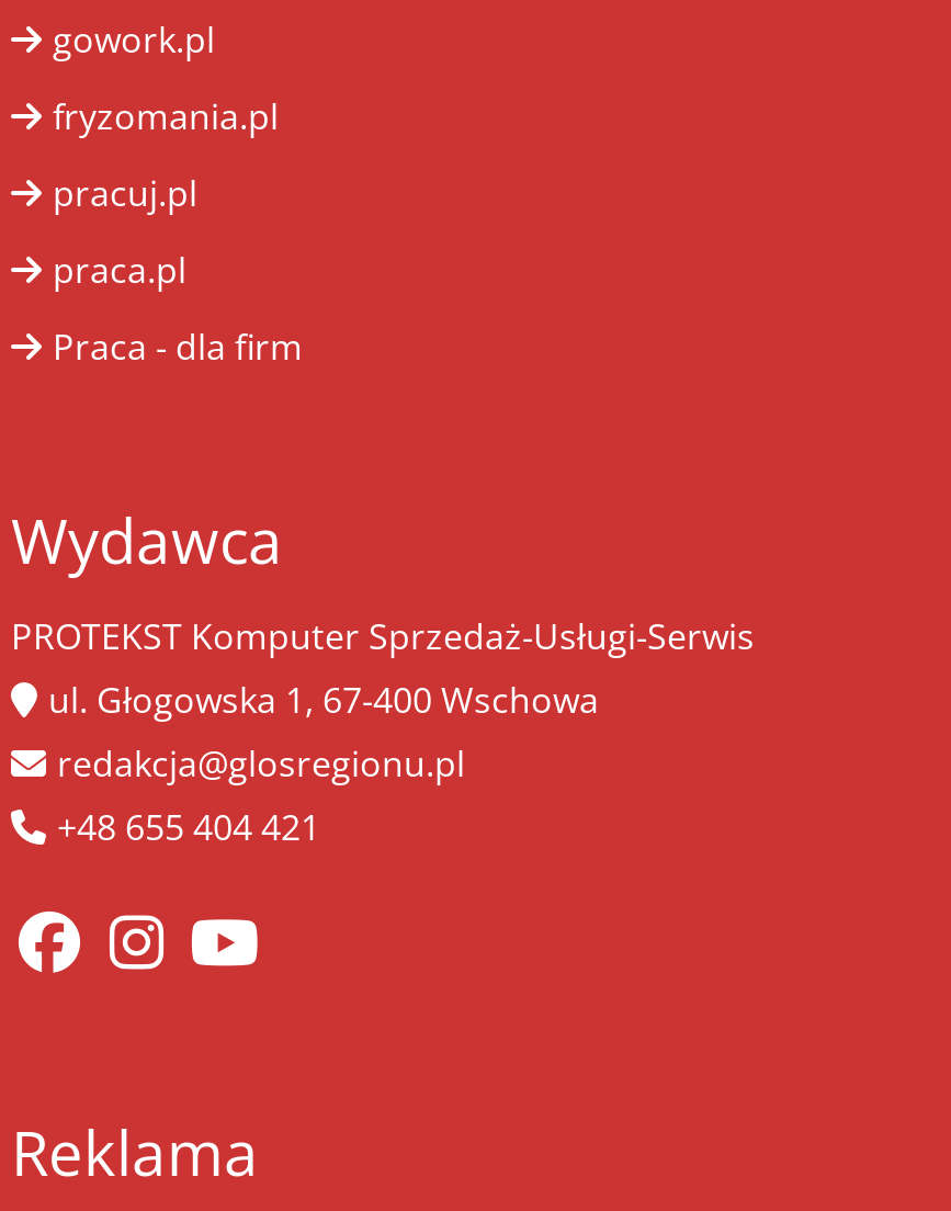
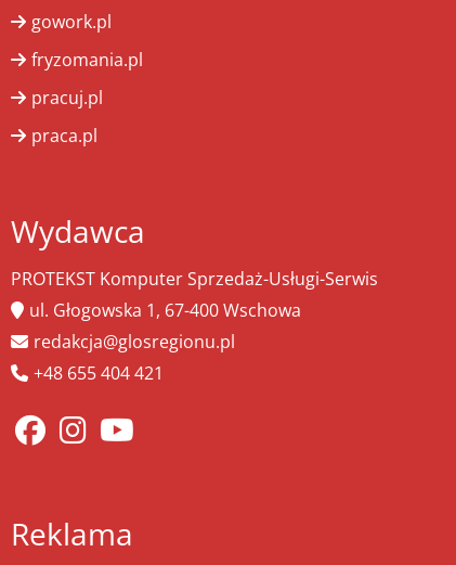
[53,323,303,371] Praca - dla firm -> none

